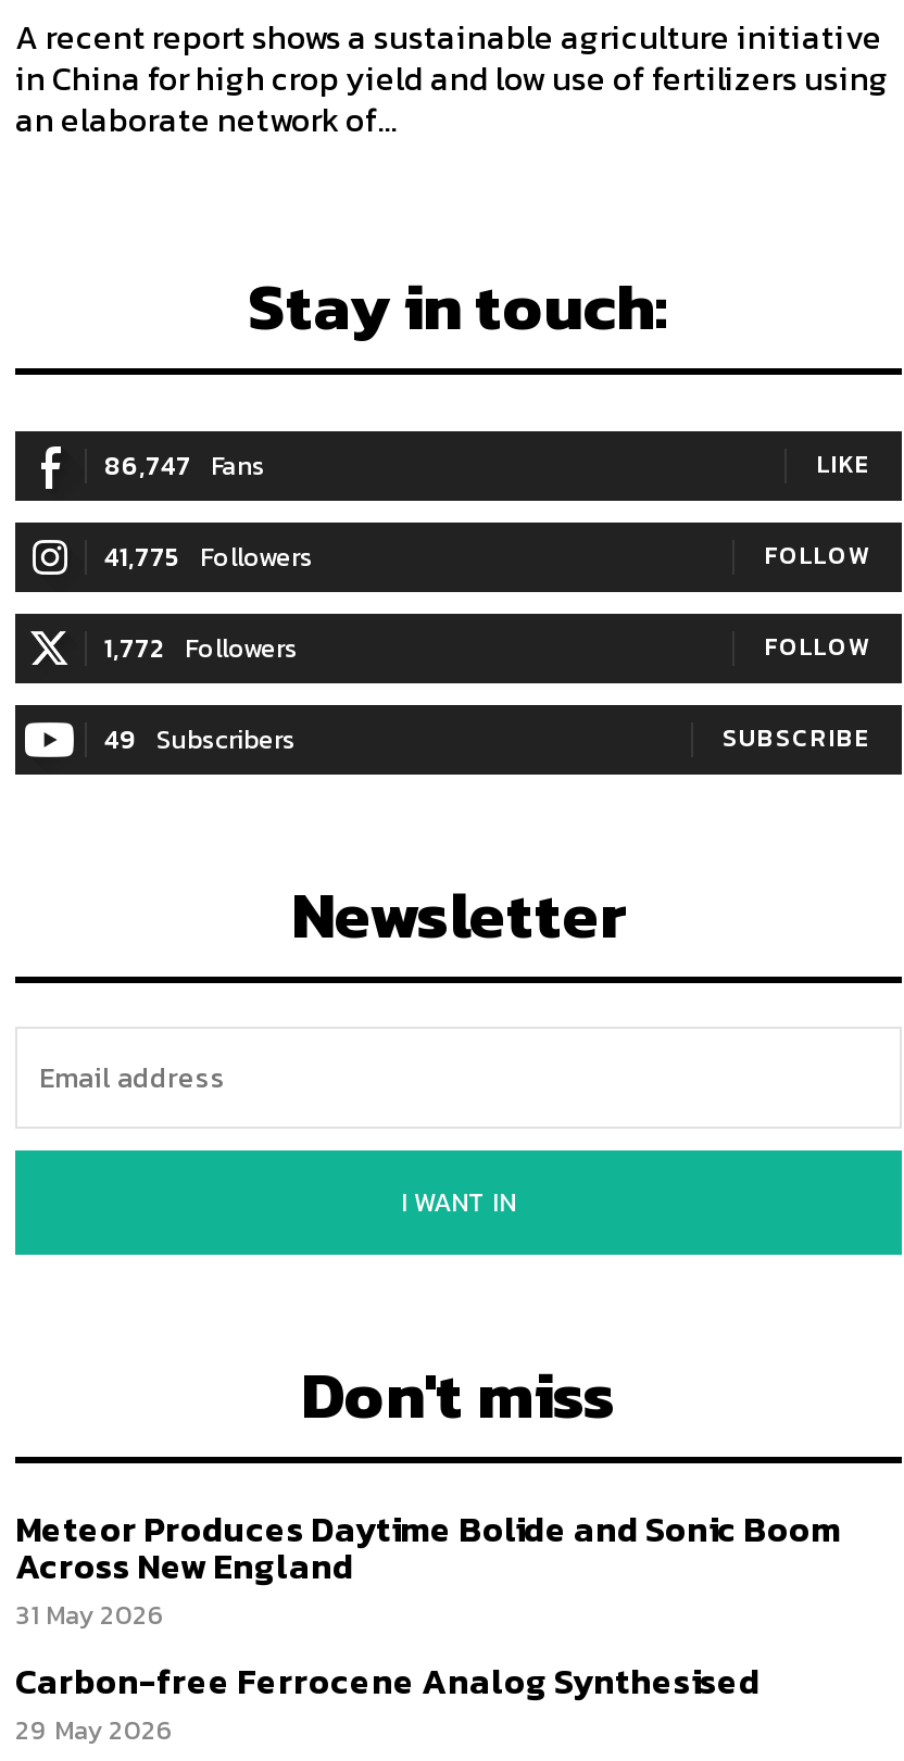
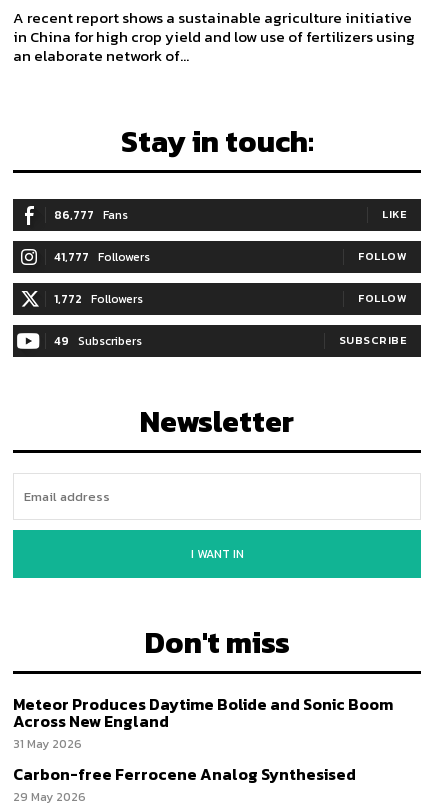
[104,446,265,485] 86,747 Fans -> [54,206,128,224] 86,777 Fans
[104,537,313,576] 41,775 Followers -> [54,248,150,266] 41,777 Followers

